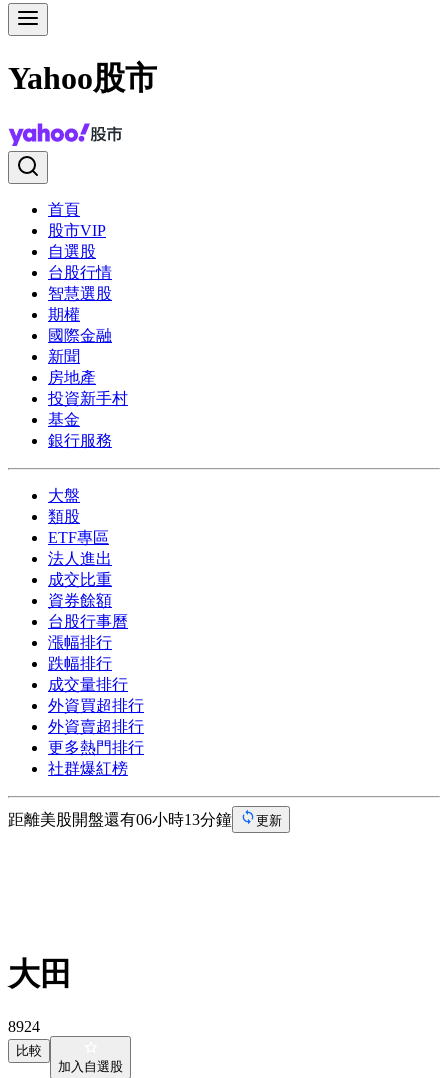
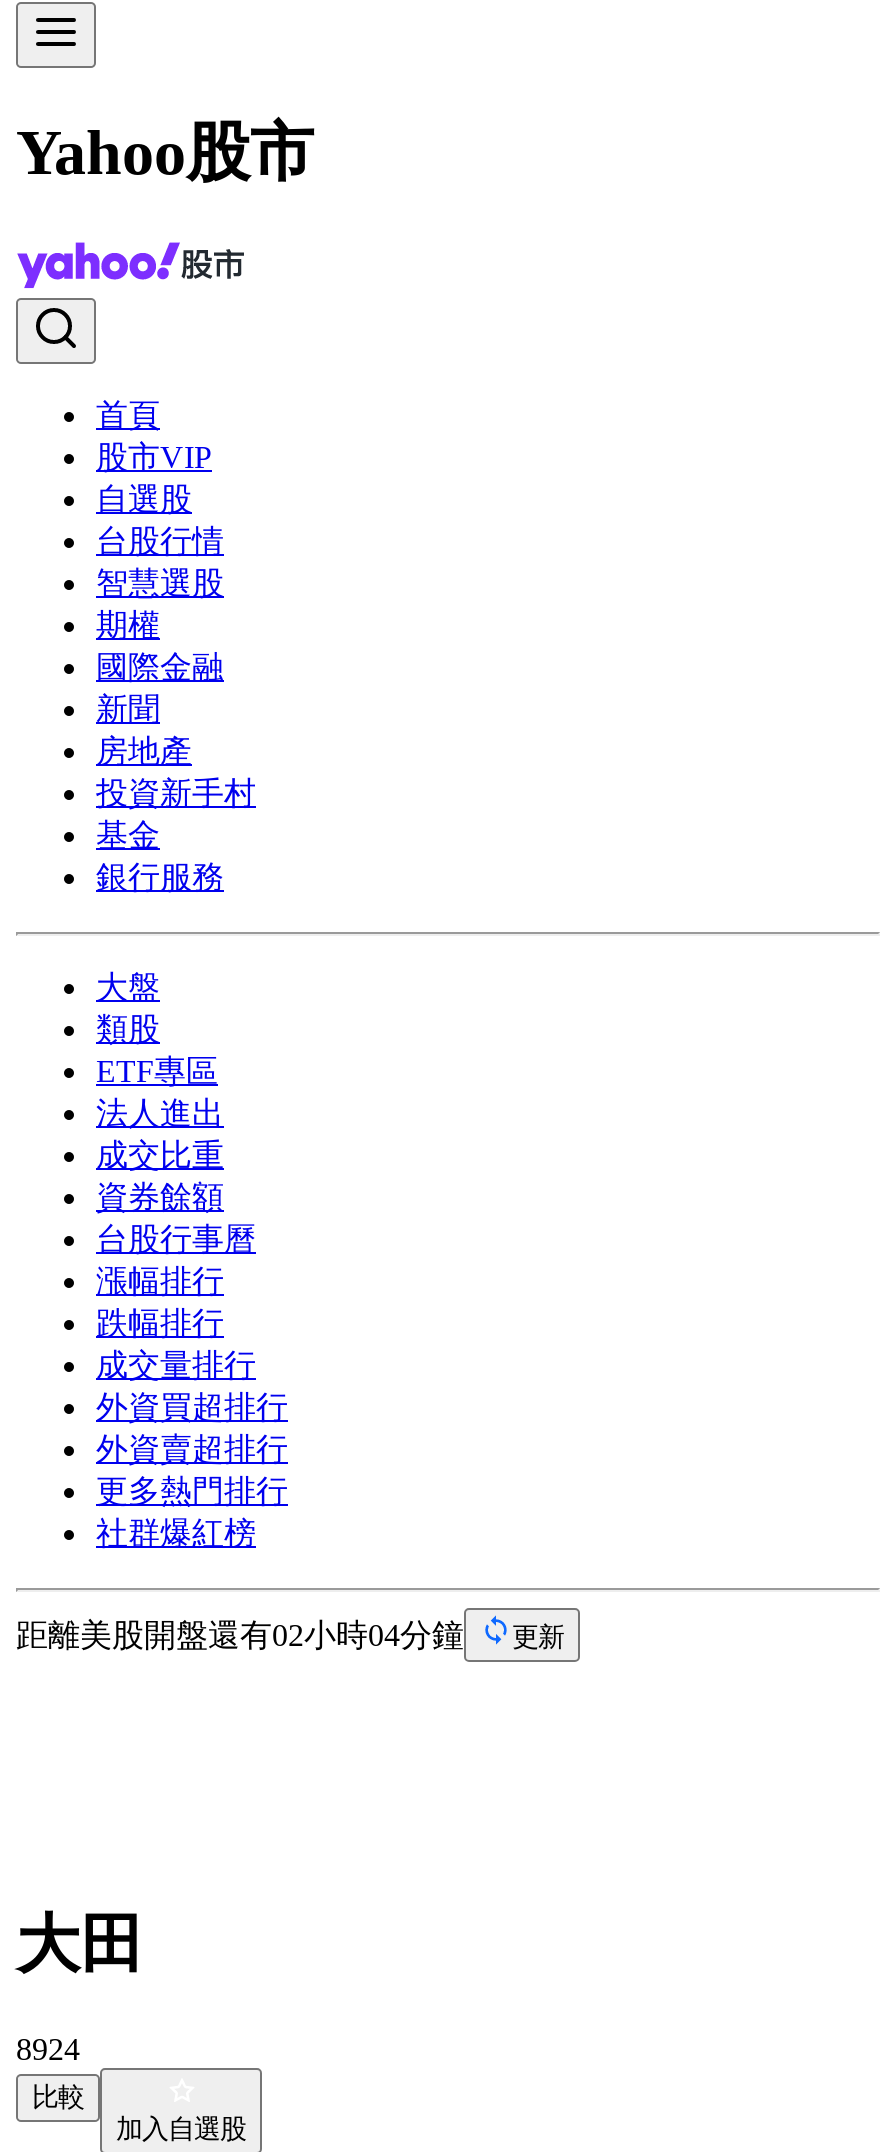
[8,811,232,828] 距離美股開盤還有06小時13分鐘 -> [16,1618,464,1652] 距離美股開盤還有02小時04分鐘

